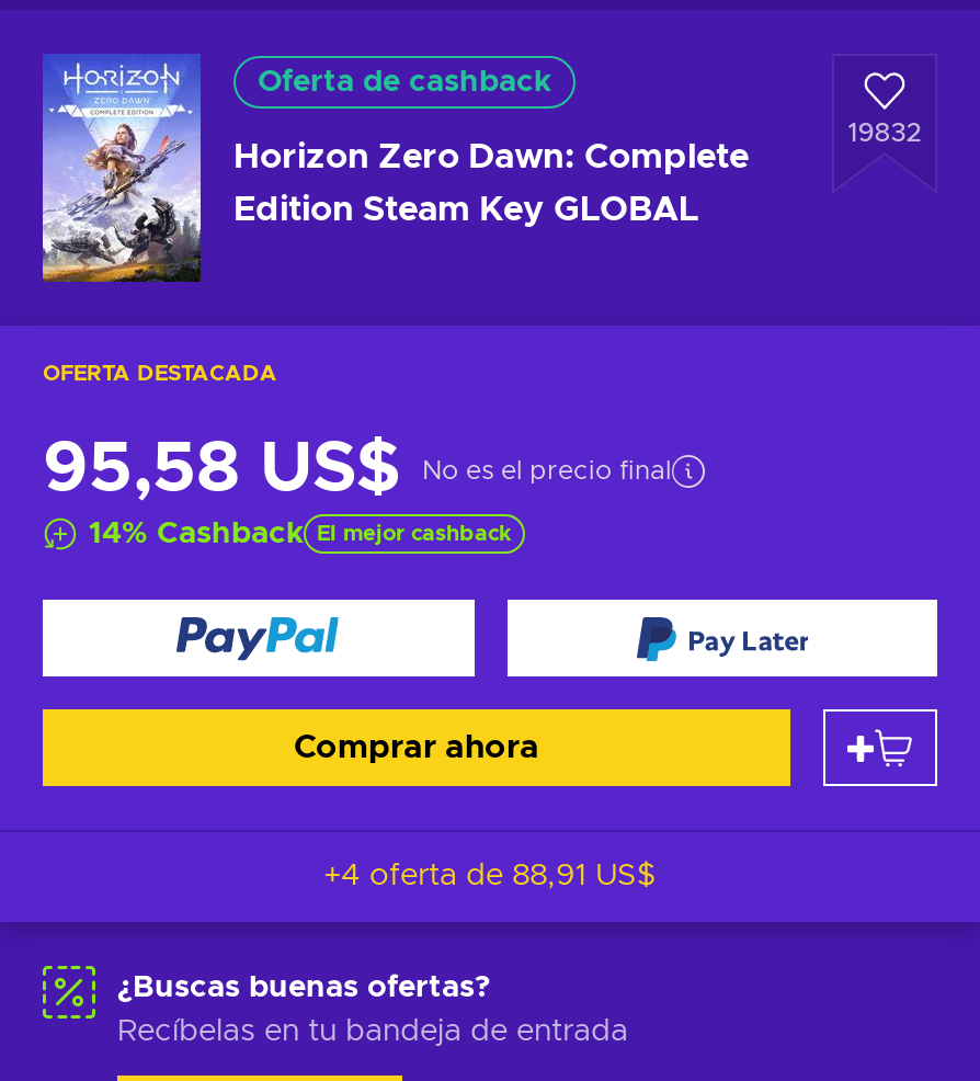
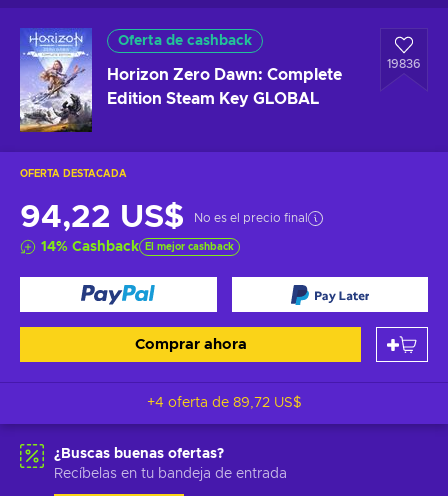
[848,121,921,147] 19832 -> [387,58,421,70] 19836
[43,435,672,505] 95,58 US$ No es el precio final -> [20,202,308,234] 94,22 US$ No es el precio final
[323,861,657,891] +4 oferta de 88,91 US$ -> [146,396,301,410] +4 oferta de 89,72 US$

